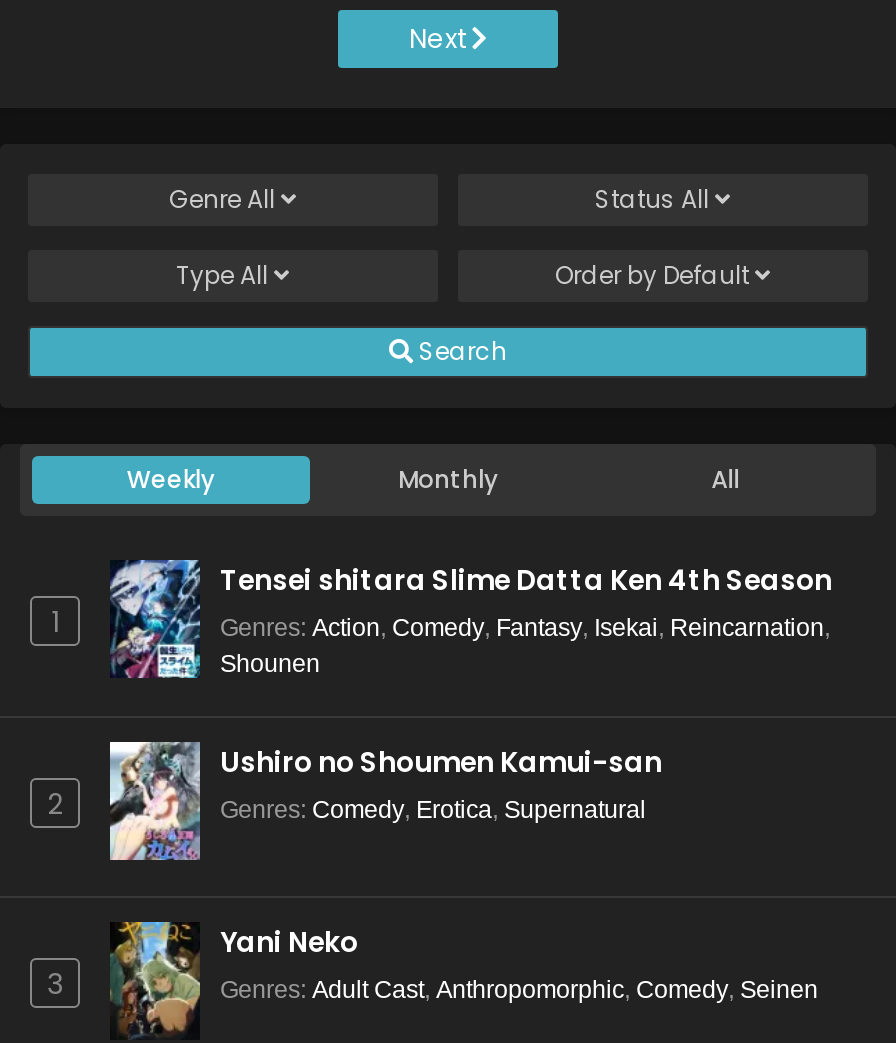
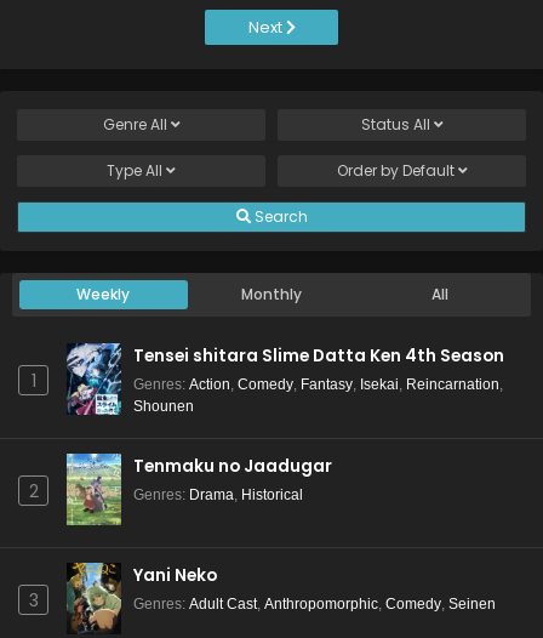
[108,740,662,862] [image] | Ushiro no Shoumen Kamui-san | Genres: Comedy, Erotica, Supernatural -> [65,452,332,526] [image] | Tenmaku no Jaadugar | Genres: Drama, Historical

